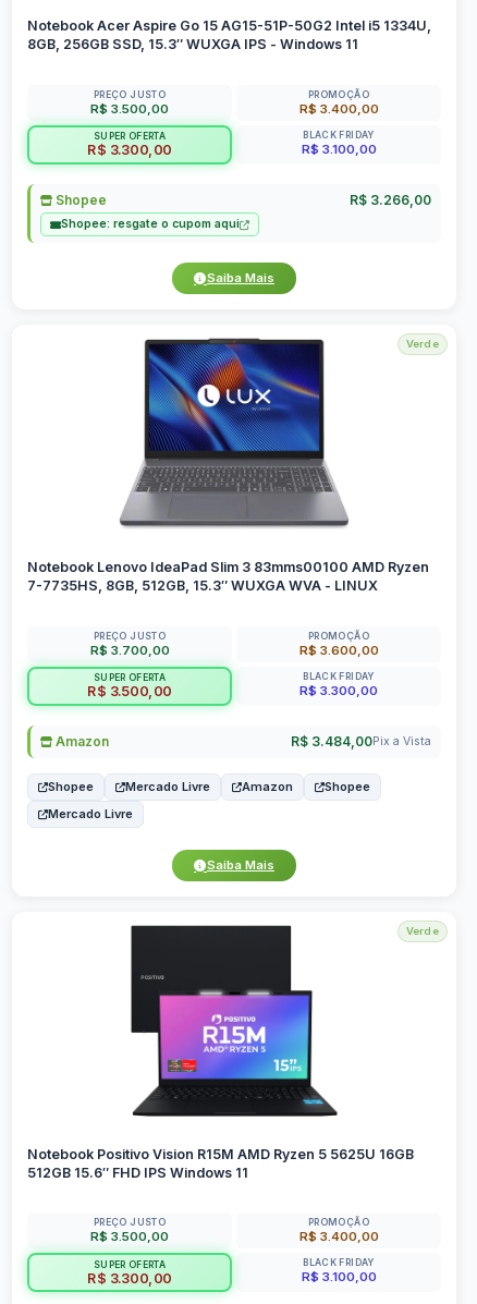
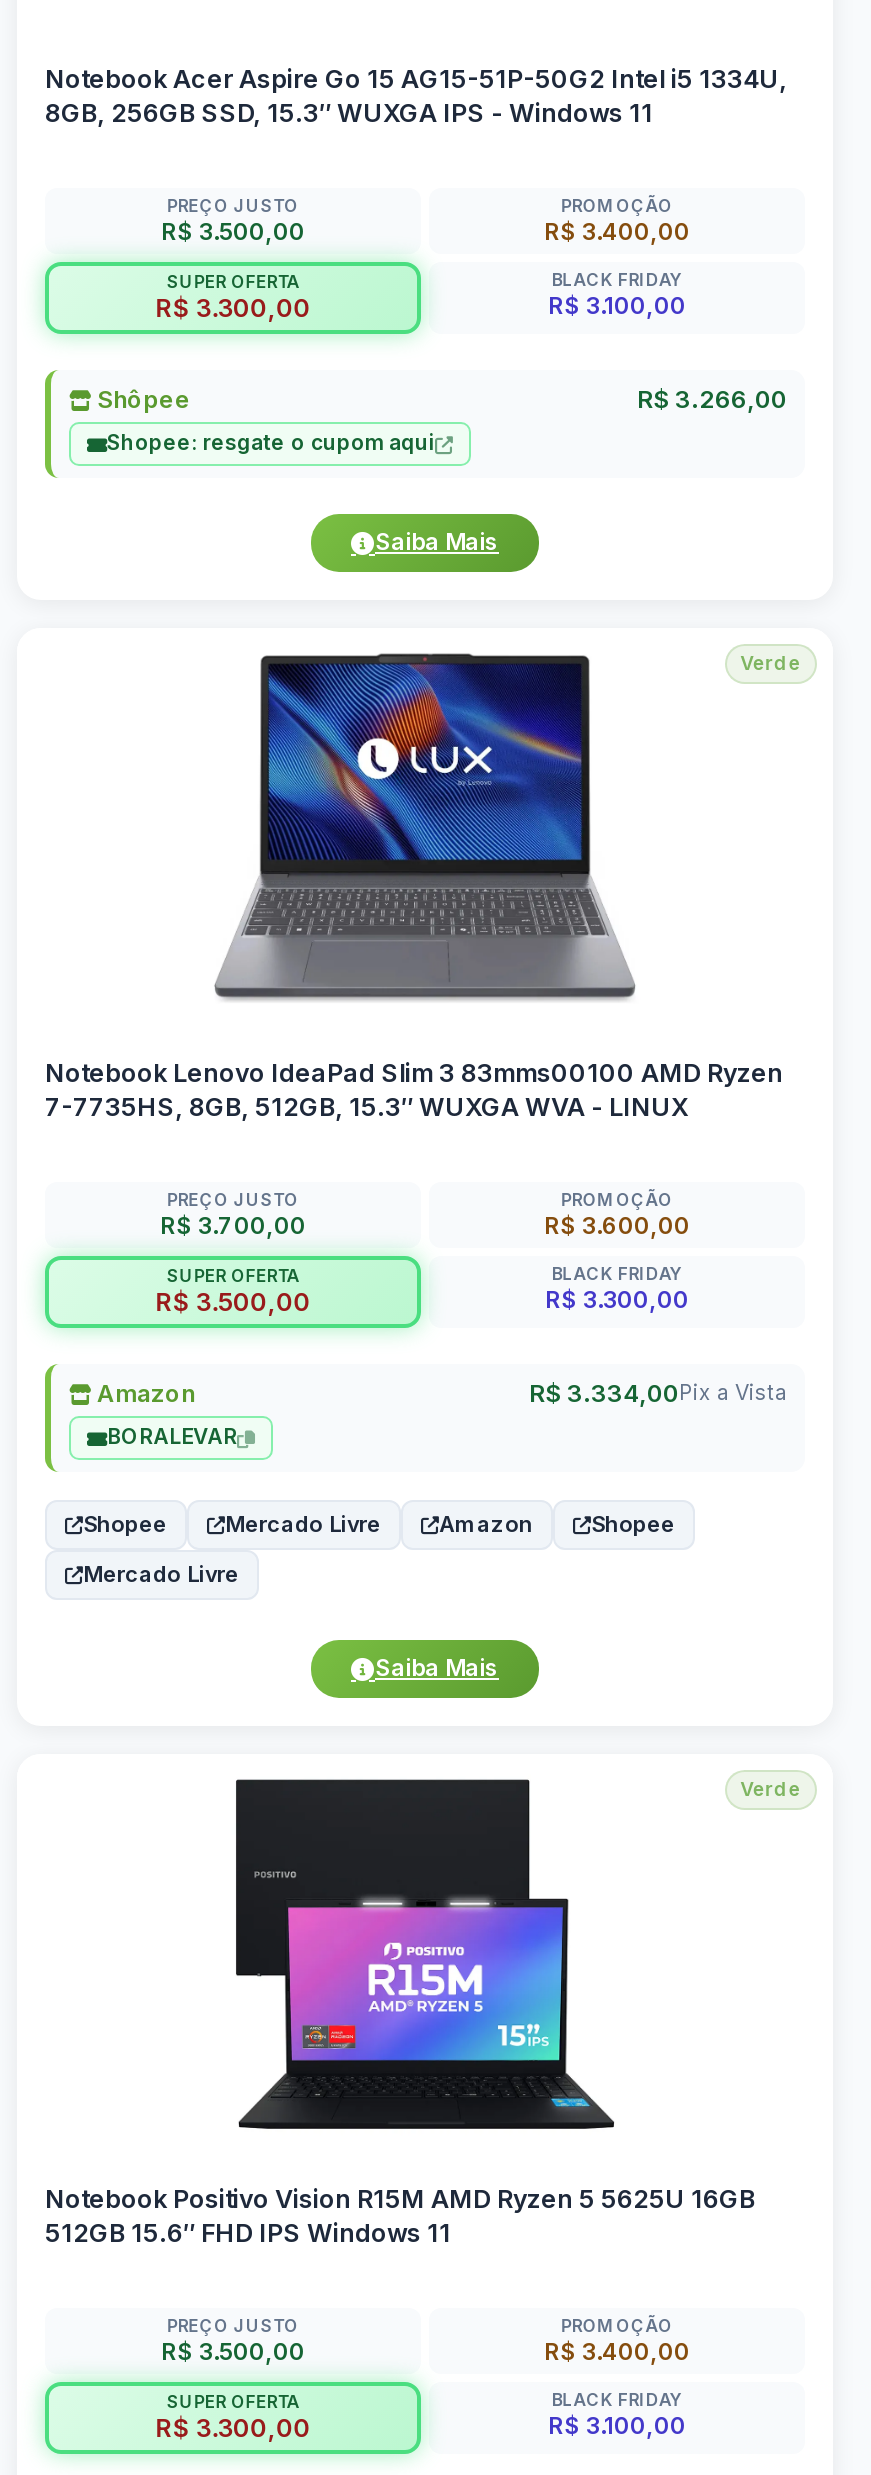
[52,191,107,208] Shopee -> [91,383,191,413] Shôpee
[291,733,431,749] R$ 3.484,00Pix a Vista -> [107,1377,787,1450] R$ 3.334,00Pix a Vista | BORALEVAR

